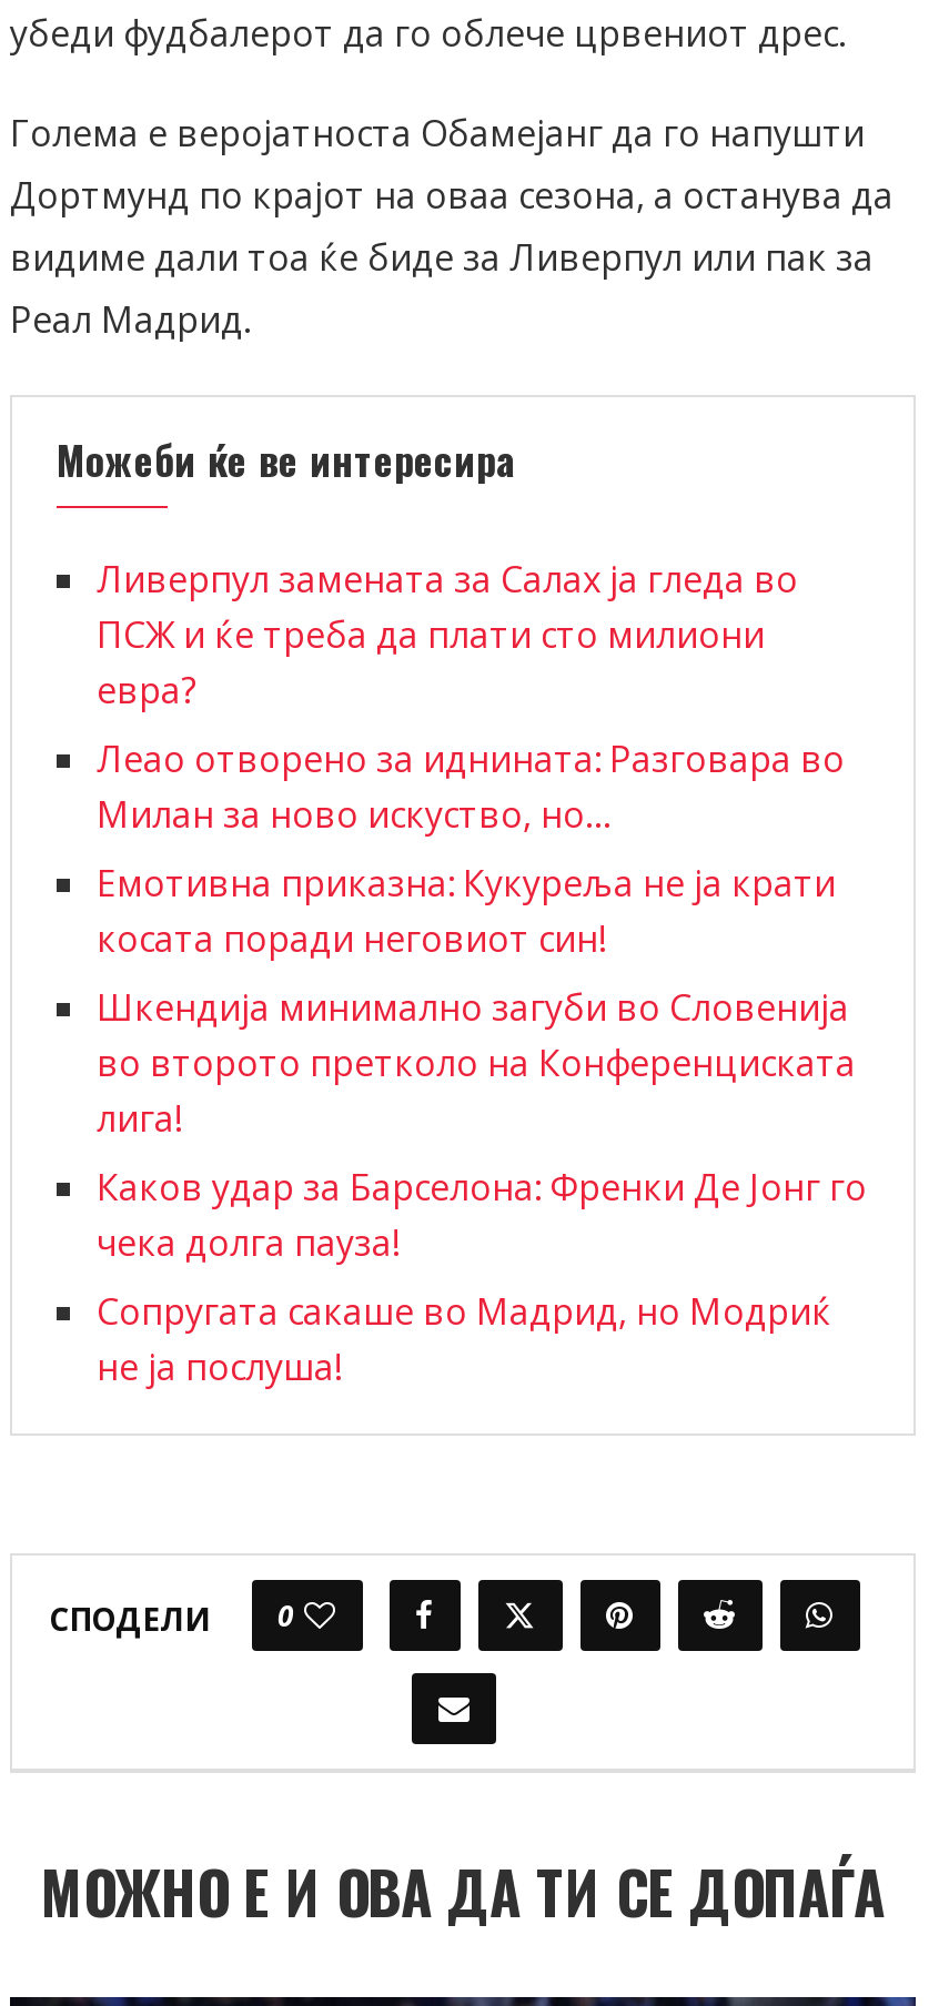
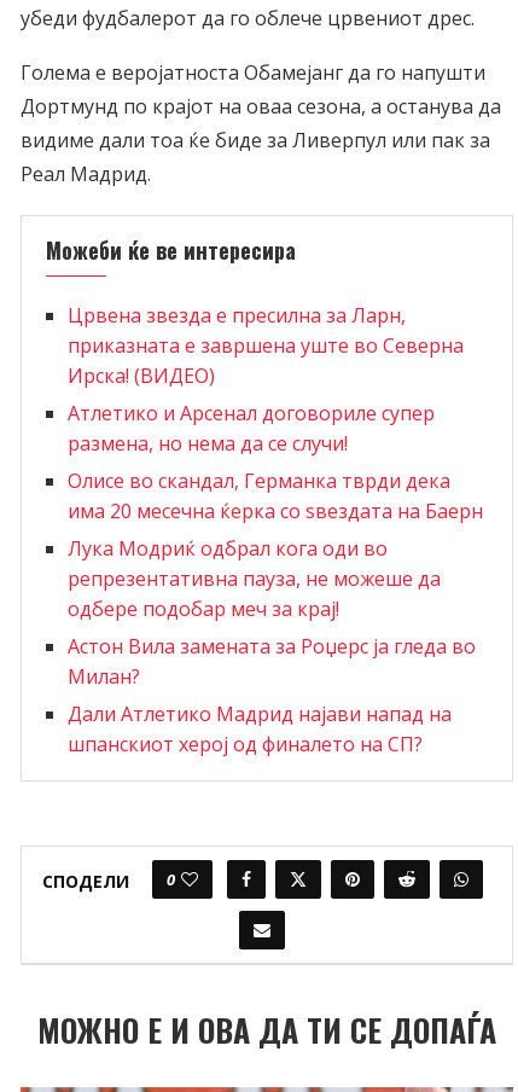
[97,554,867,1390] Ливерпул замената за Салах ја гледа во | ПСЖ и ќе треба да плати сто милиони | евра? | Леао отворено за иднината: Разговара во | Милан за ново искуство, но… | Емотивна приказна: Кукуреља не ја крати | косата поради неговиот син! | Шкендија минимално загуби во Словенија | во второто претколо на Конференциската | лига! | Каков удар за Барселона: Френки Де Јонг го | чека долга пауза! | Сопругата сакаше во Мадрид, но Модриќ | не ја послуша! -> [68,301,483,757] Црвена звезда е пресилна за Ларн, | приказната е завршена уште во Северна | Ирска! (ВИДЕО) | Атлетико и Арсенал договориле супер | размена, но нема да се случи! | Олисе во скандал, Германка тврди дека | има 20 месечна ќерка со ѕвездата на Баерн | Лука Модриќ одбрал кога оди во | репрезентативна пауза, не можеше да | одбере подобар меч за крај! | Астон Вила замената за Роџерс ја гледа во | Милан? | Дали Атлетико Мадрид најави напад на | шпанскиот херој од финалето на СП?

